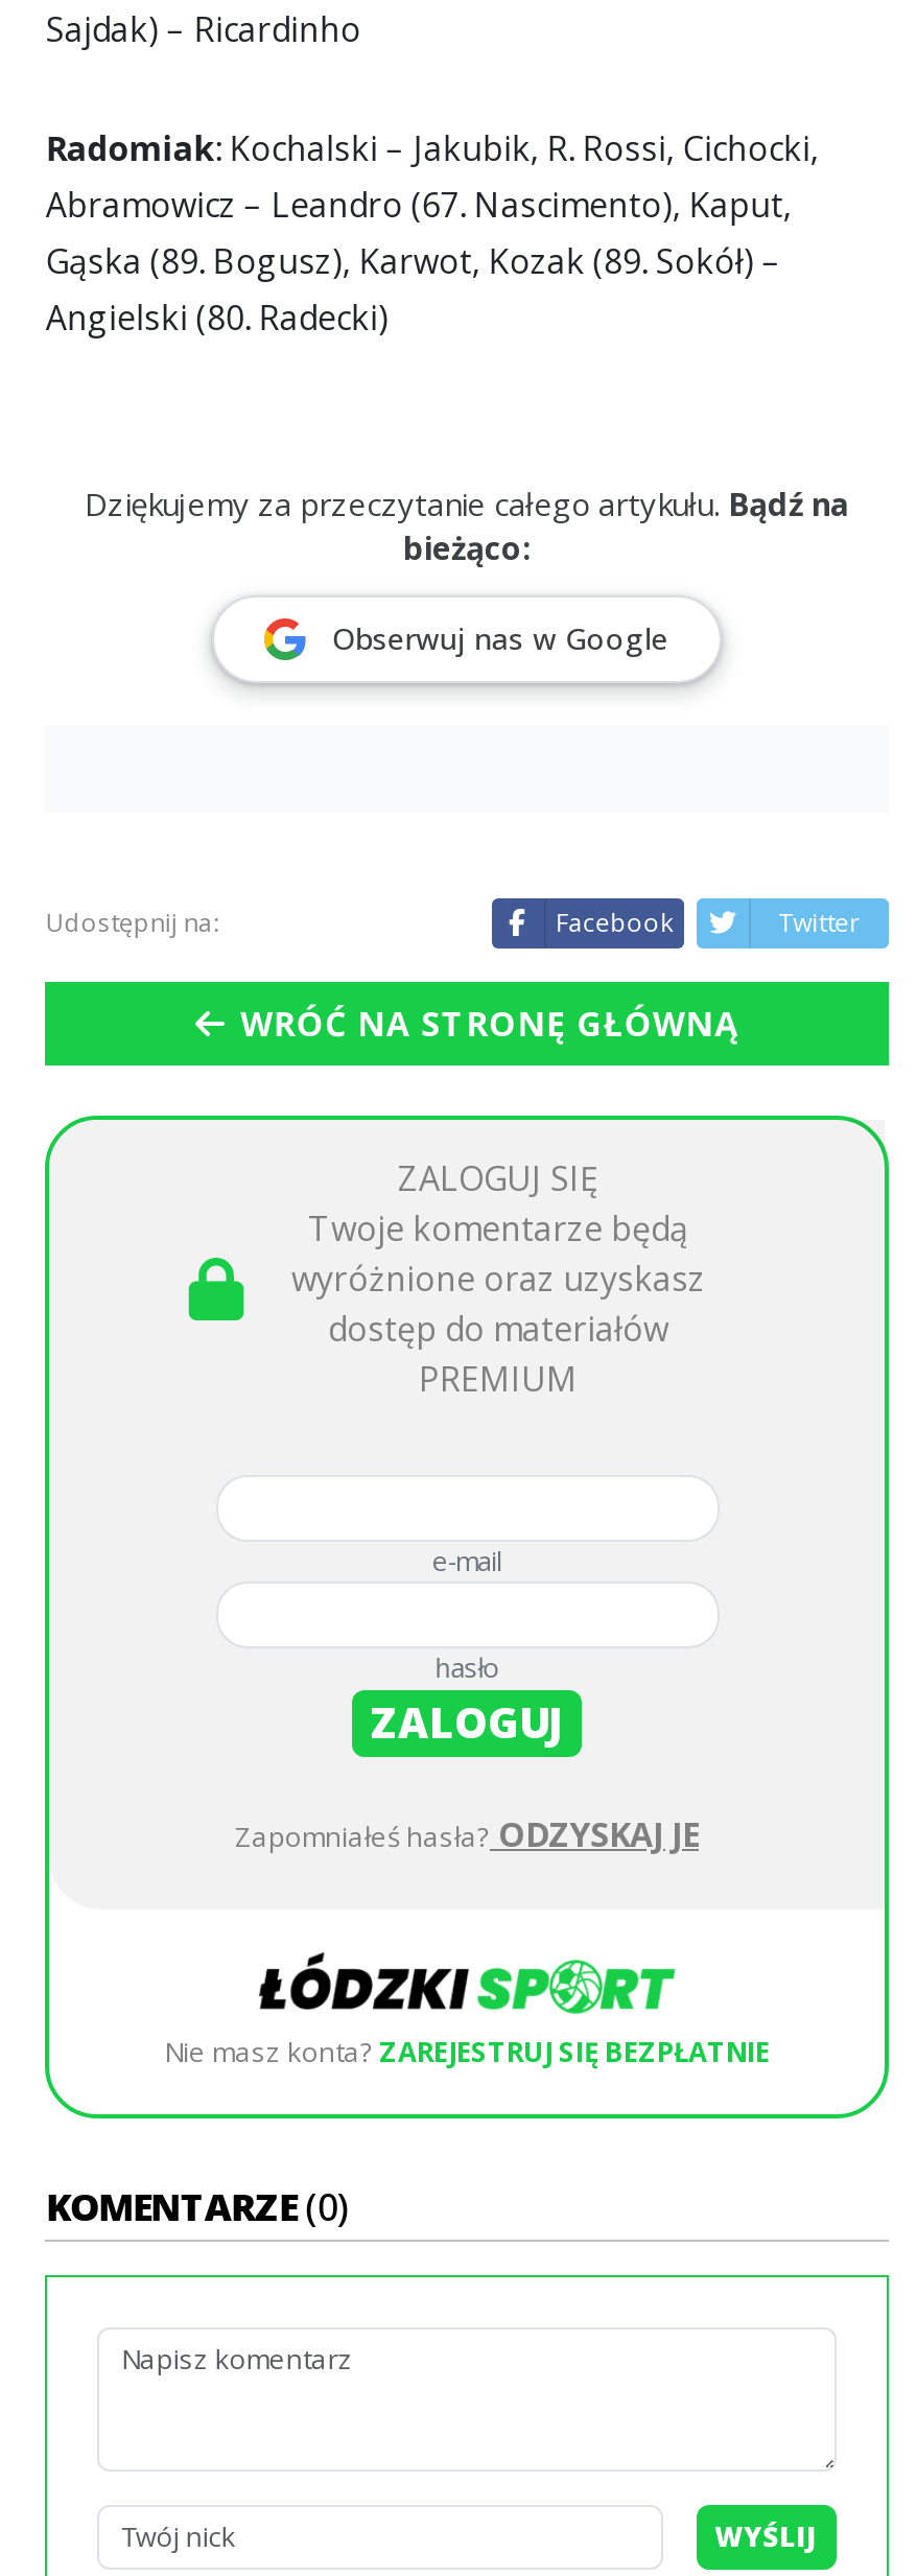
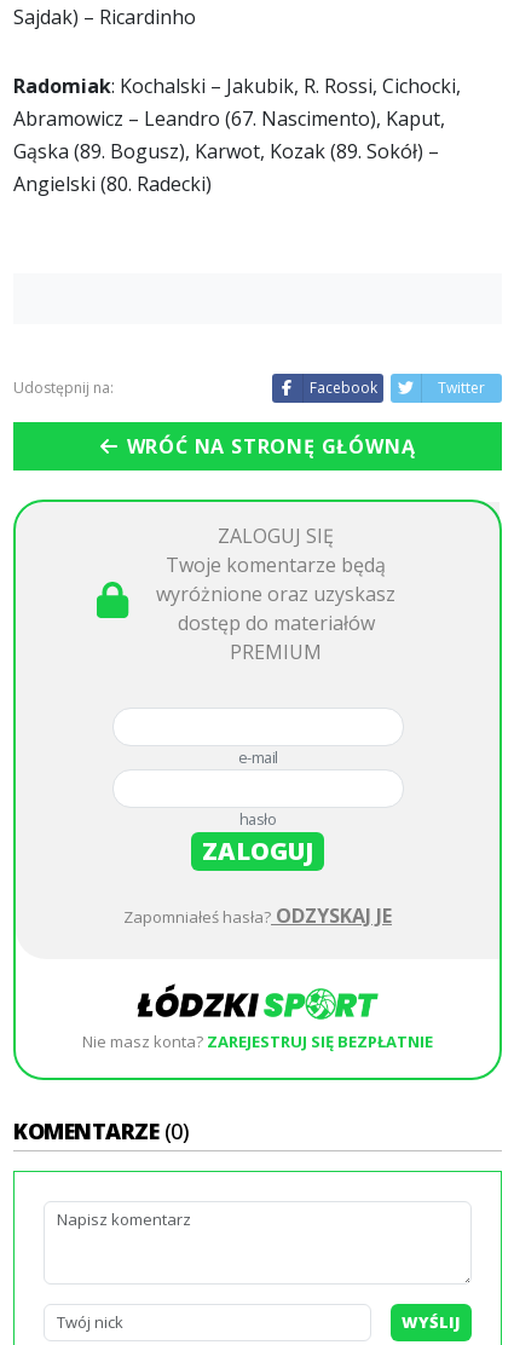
[85,483,849,658] Dziękujemy za przeczytanie całego artykułu. Bądź na | bieżąco: | Obserwuj nas w Google -> none

